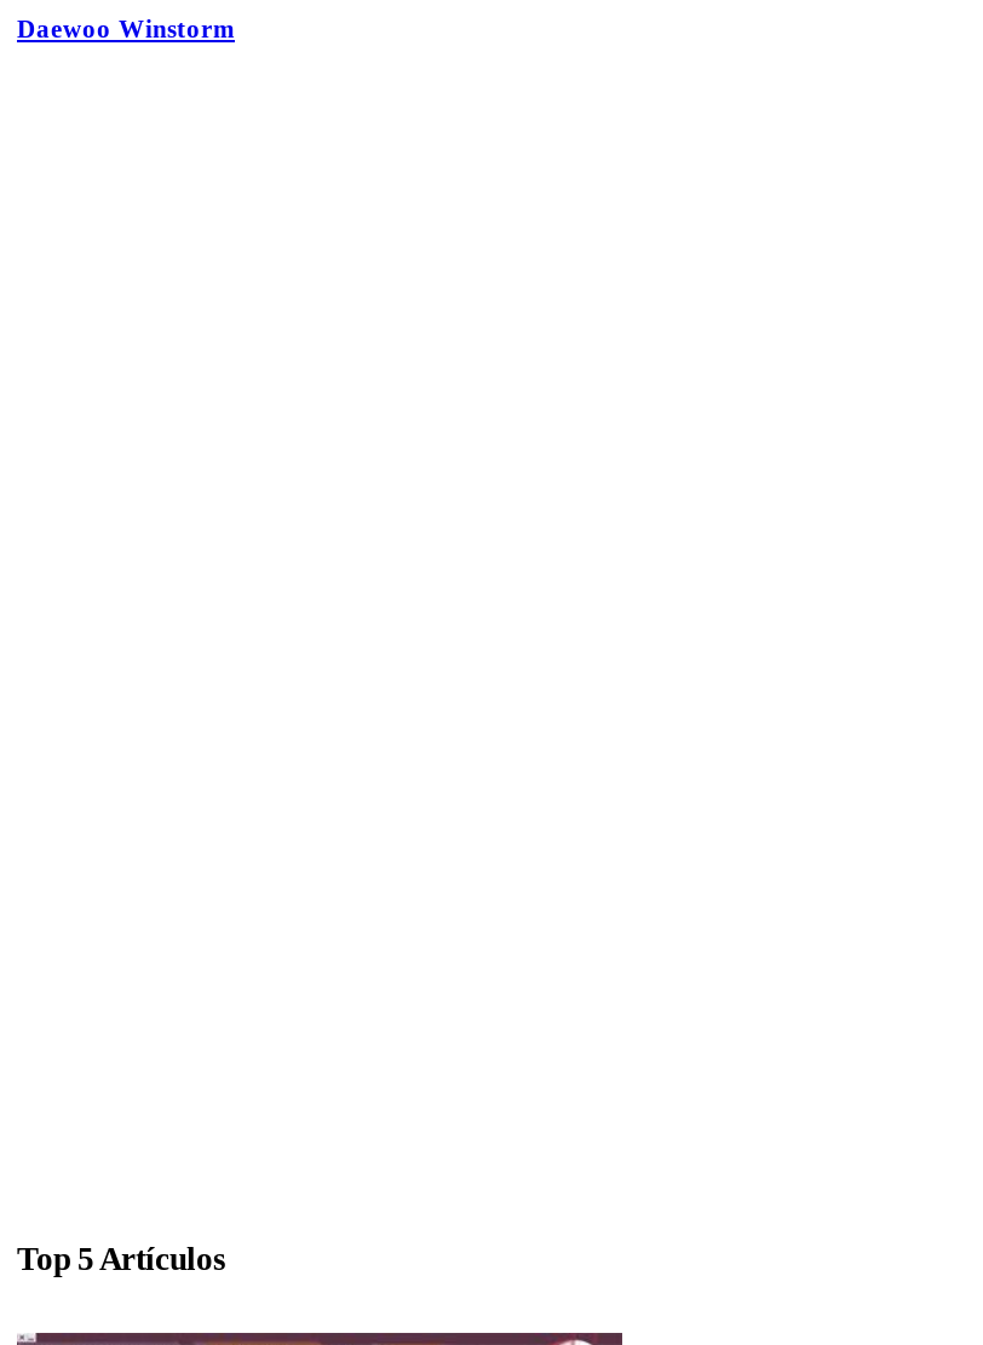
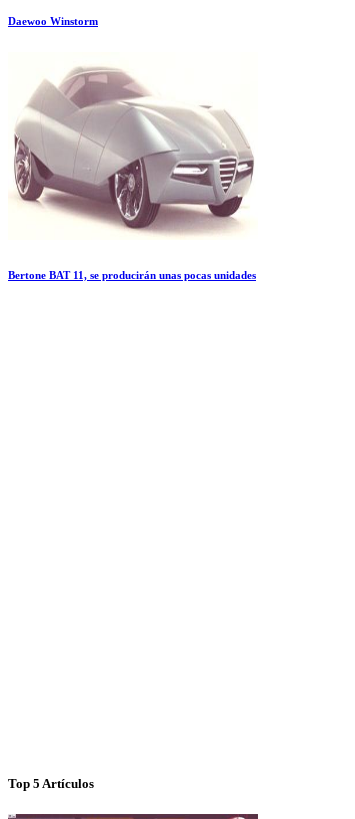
none -> [8,66,256,281] [image] | Bertone BAT 11, se producirán unas pocas unidades

